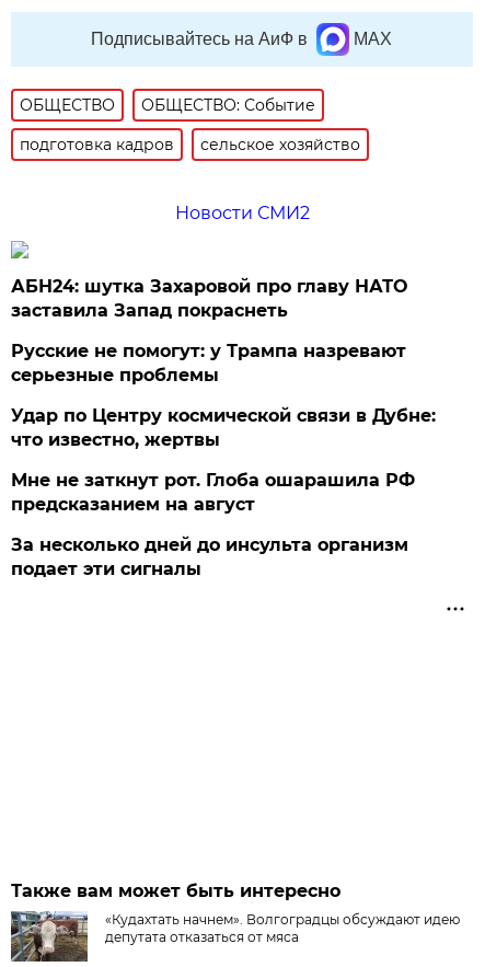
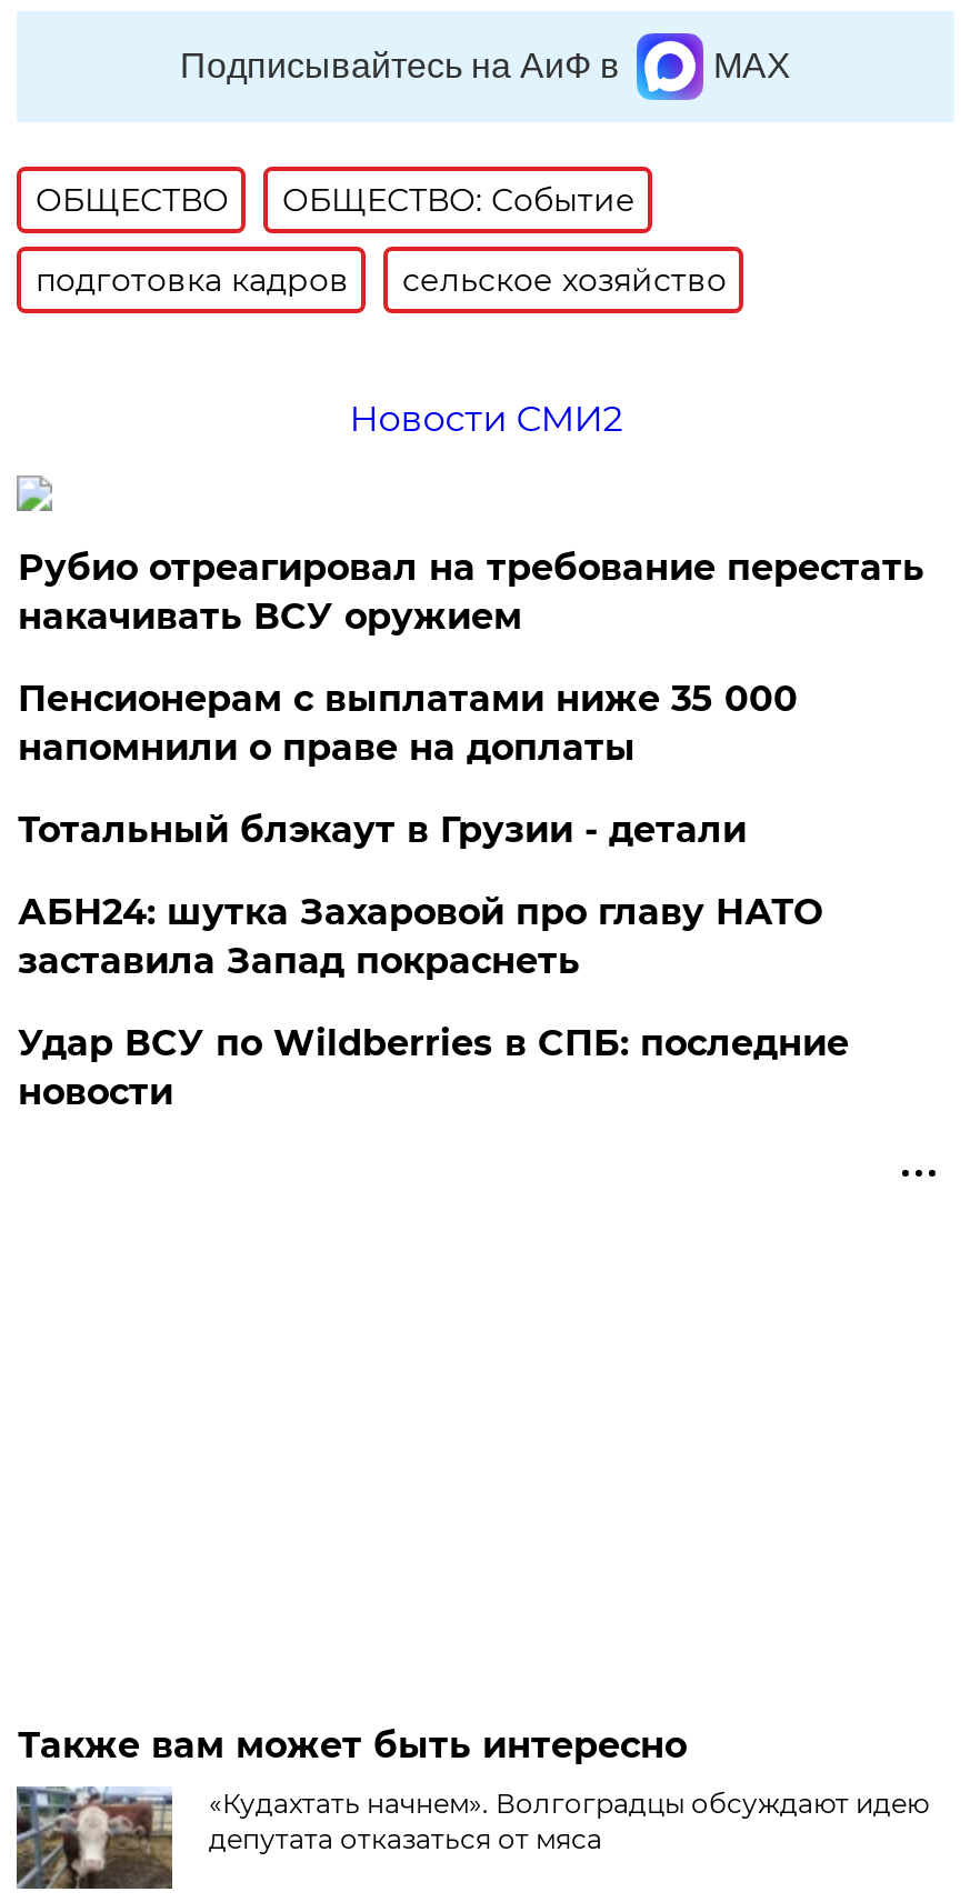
none -> [18,547,924,851] Рубио отреагировал на требование перестать | накачивать ВСУ оружием | Пенсионерам с выплатами ниже 35 000 | напомнили о праве на доплаты | Тотальный блэкаут в Грузии - детали
moved [11,276,408,321] -> [18,891,822,982]: АБН24: шутка Захаровой про главу НАТО | заставила Запад покраснеть
[11,341,436,579] Русские не помогут: у Трампа назревают | серьезные проблемы | Удар по Центру космической связи в Дубне: | что известно, жертвы | Мне не заткнут рот. Глоба ошарашила РФ | предсказанием на август | За несколько дней до инсульта организм | подает эти сигналы -> [18,1022,849,1113] Удар ВСУ по Wildberries в СПБ: последние | новости

